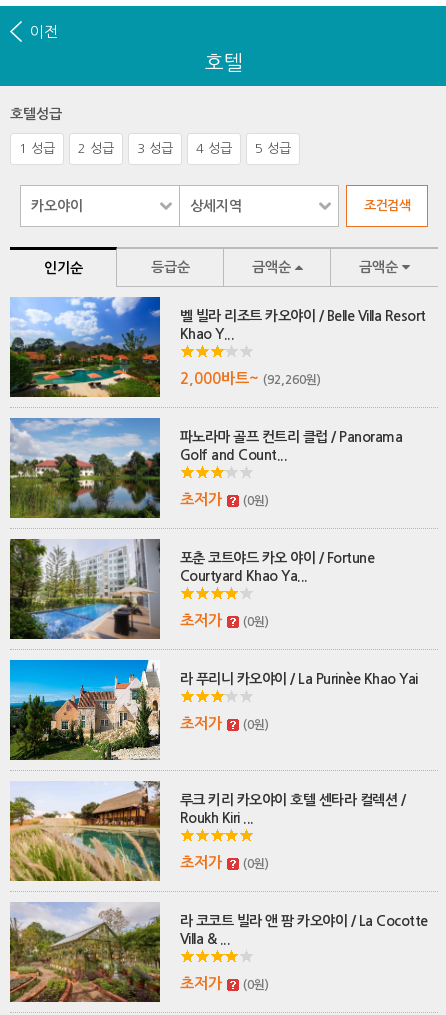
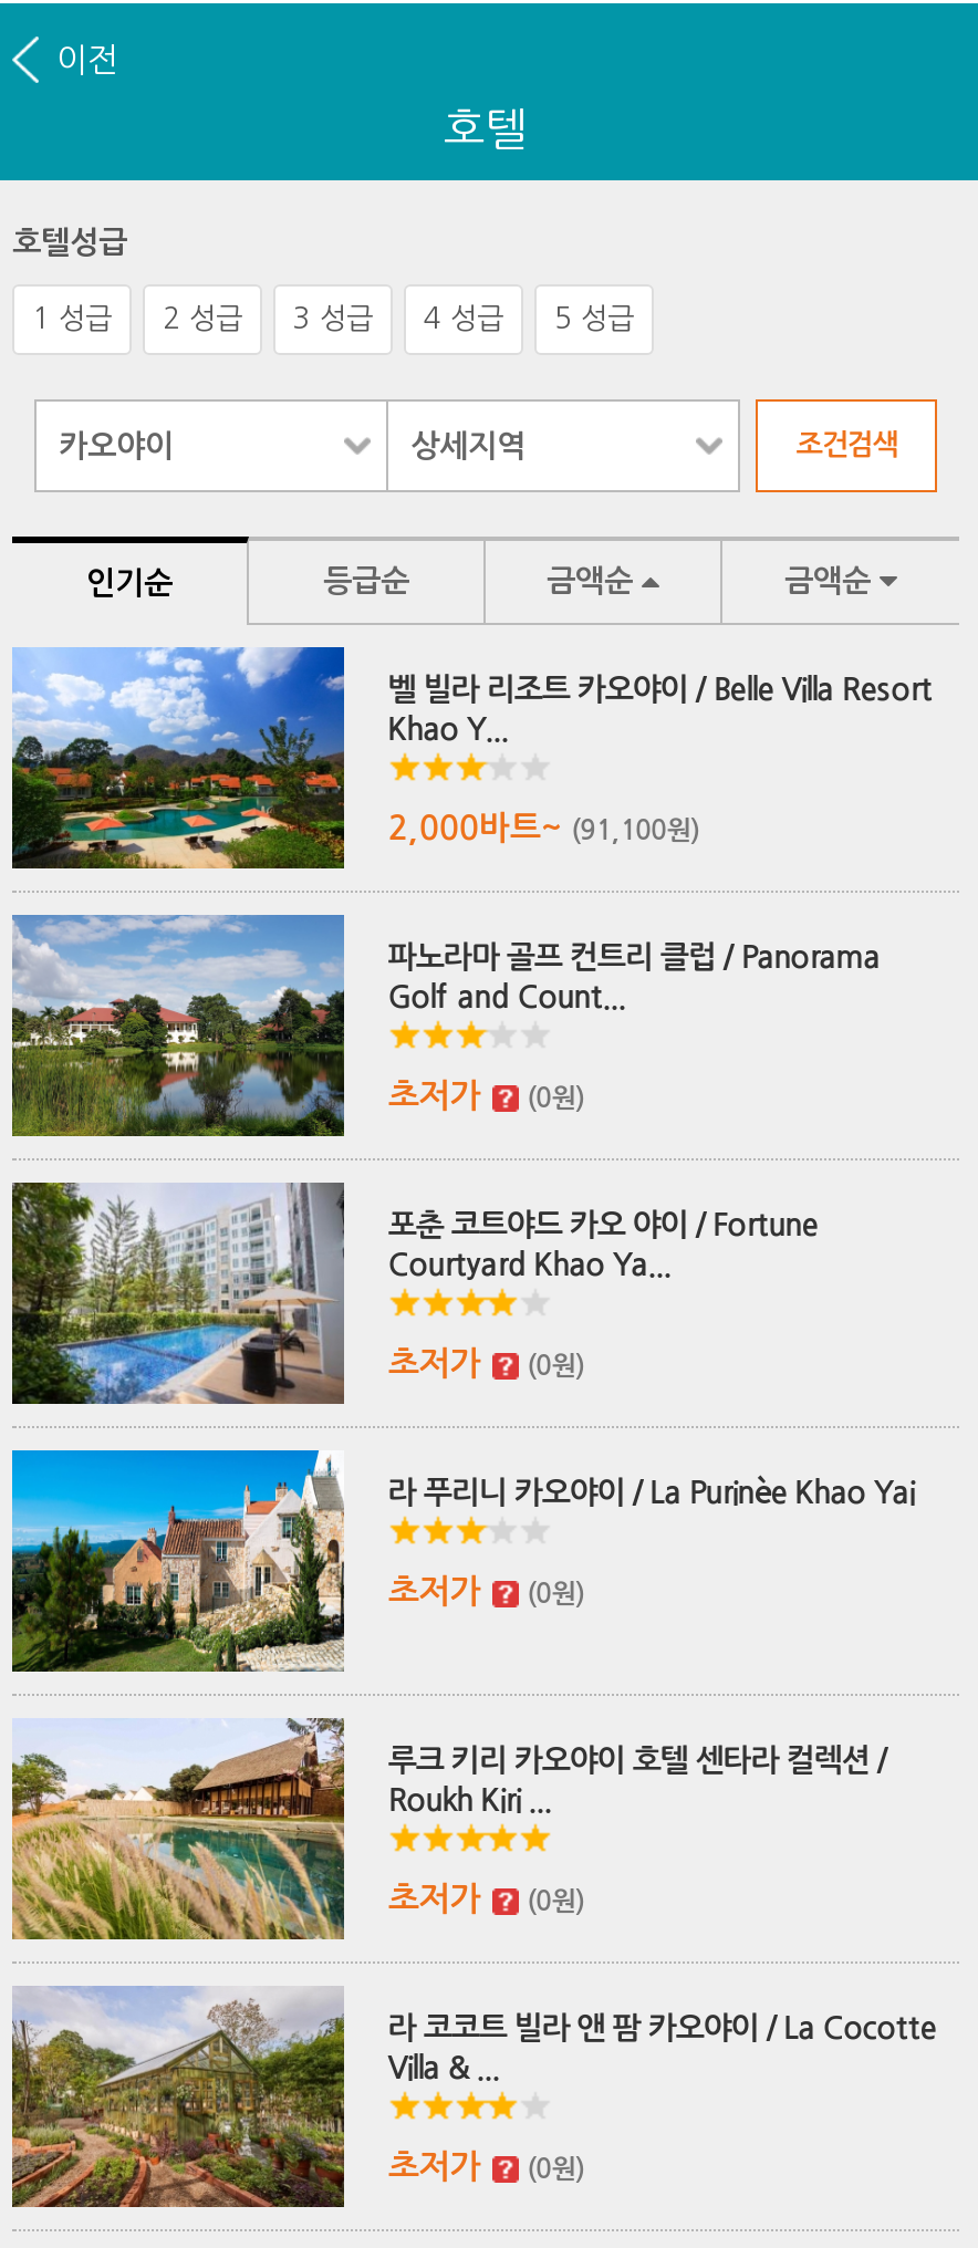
[180,371,321,386] 2,000바트~ (92,260원) -> [388,811,700,844] 2,000바트~ (91,100원)

